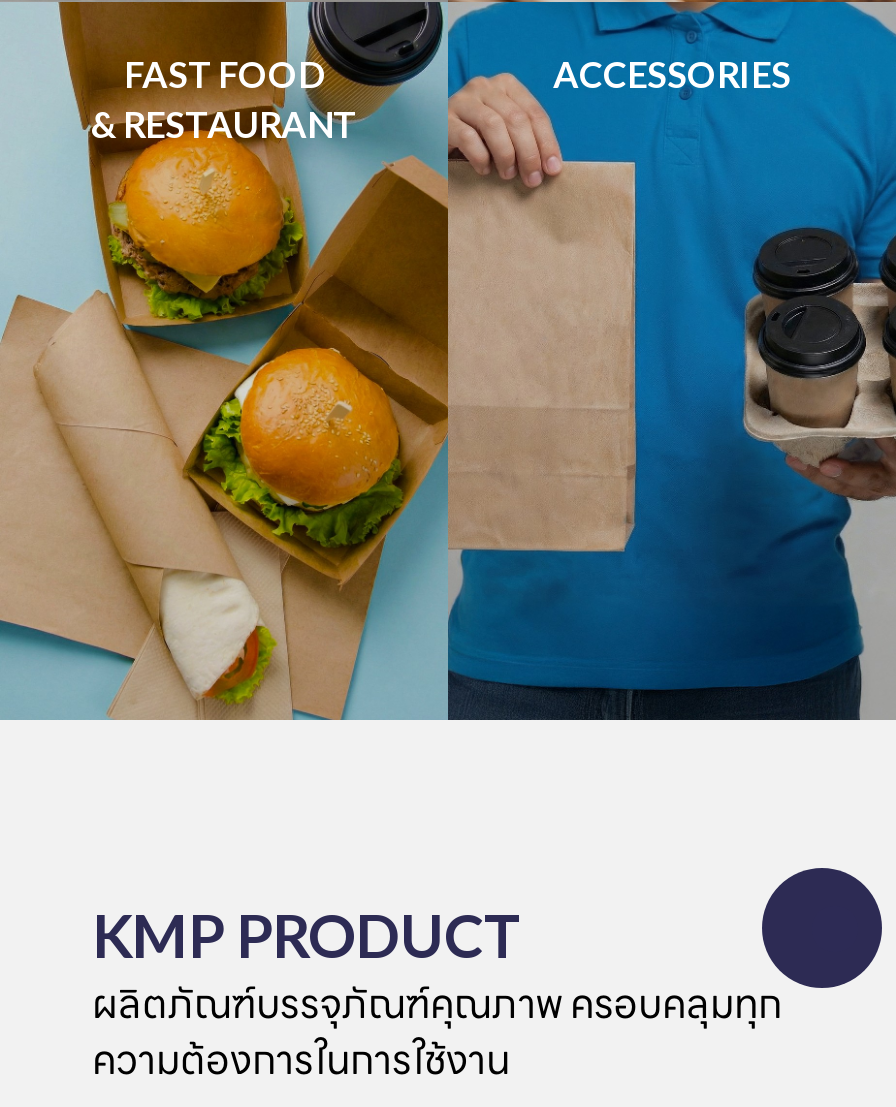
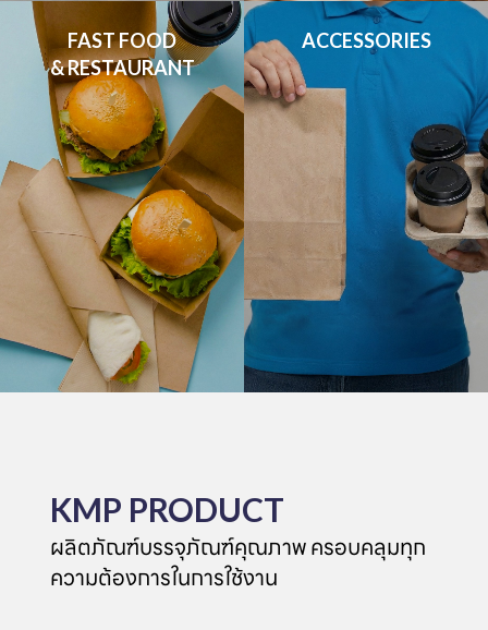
[760,866,884,990] [image] -> none

